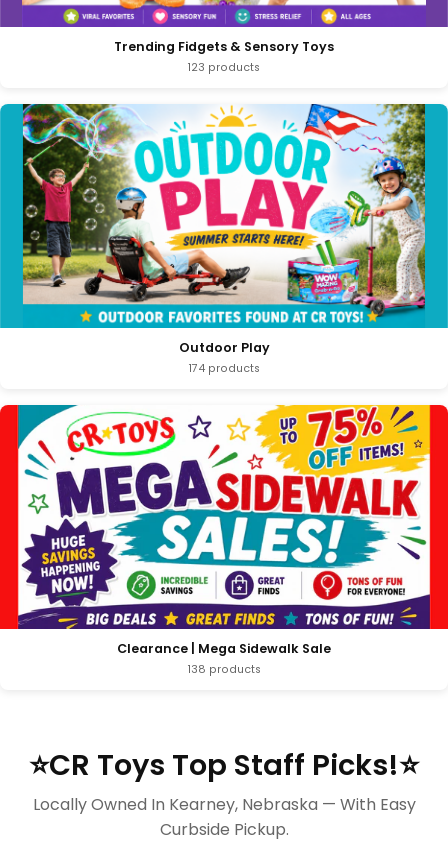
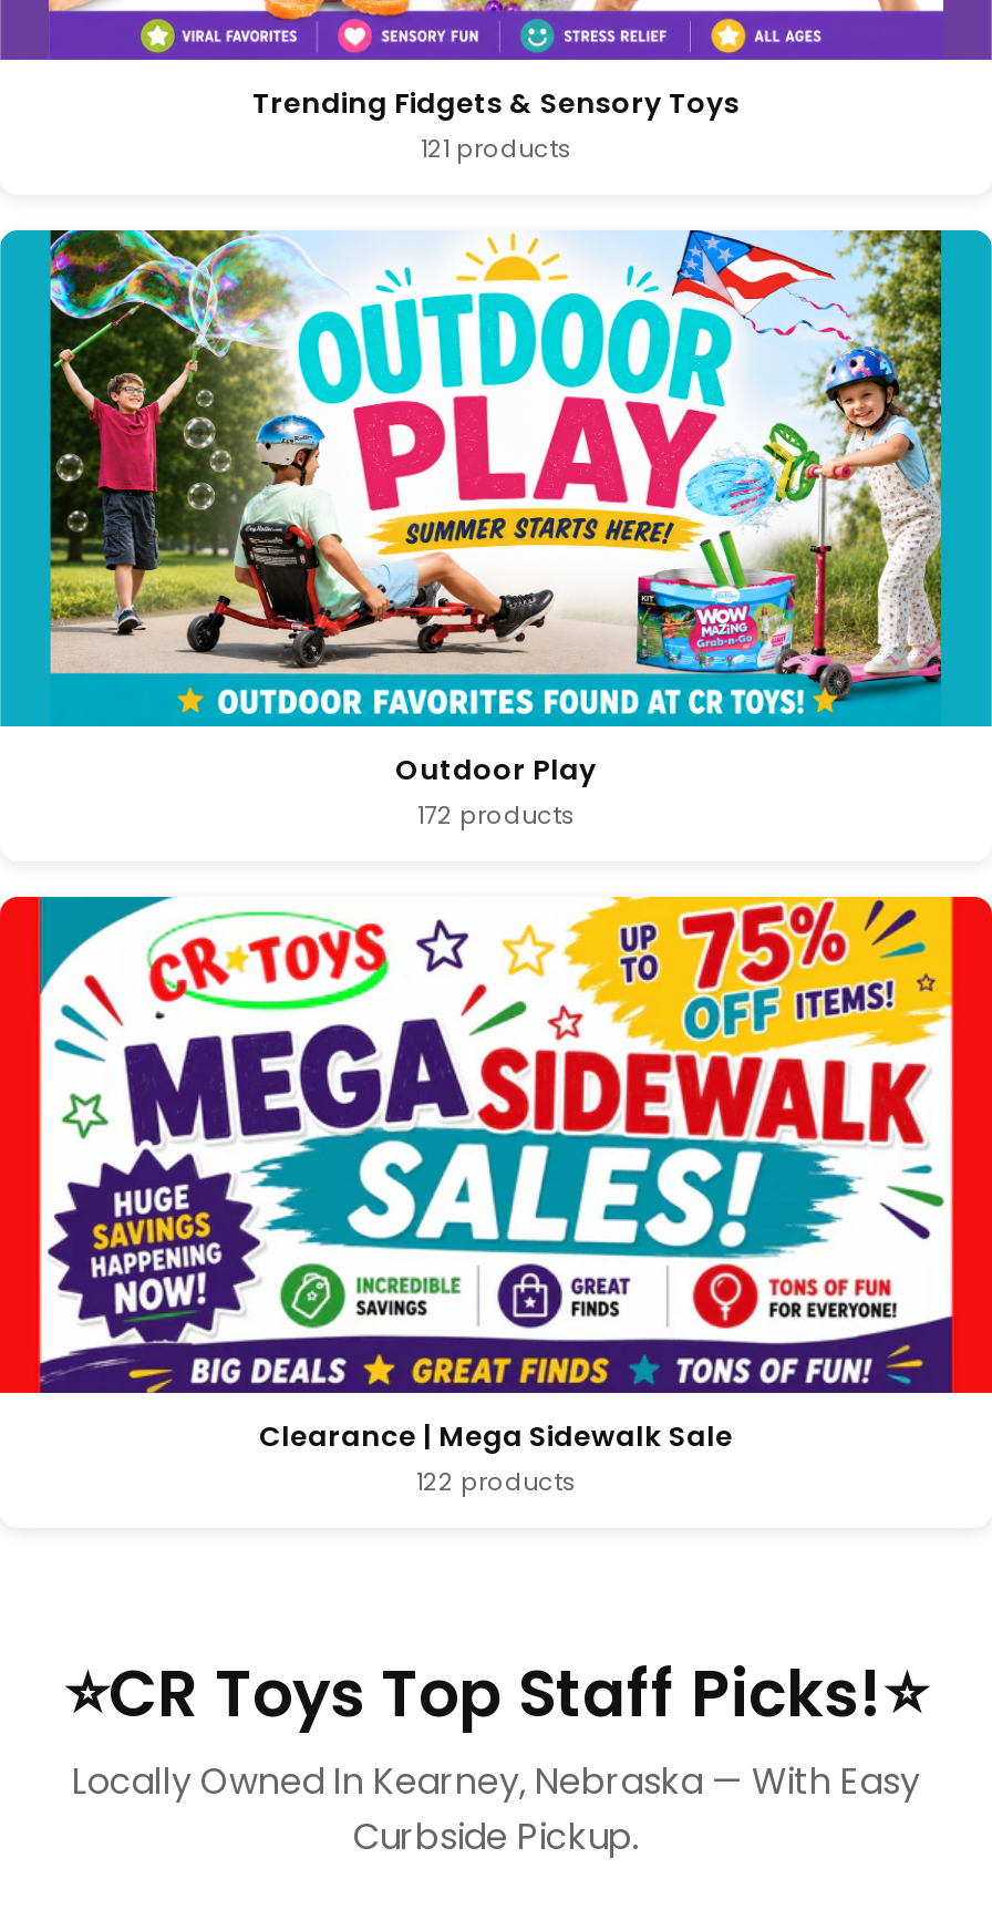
[188,60,260,75] 123 products -> [421,133,571,166] 121 products
[188,361,259,376] 174 products -> [417,799,575,833] 172 products
[187,662,260,677] 138 products -> [416,1466,576,1499] 122 products

